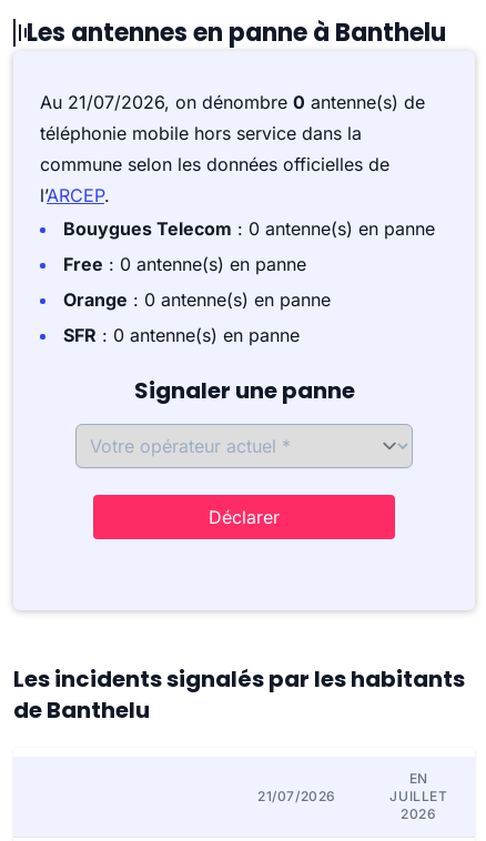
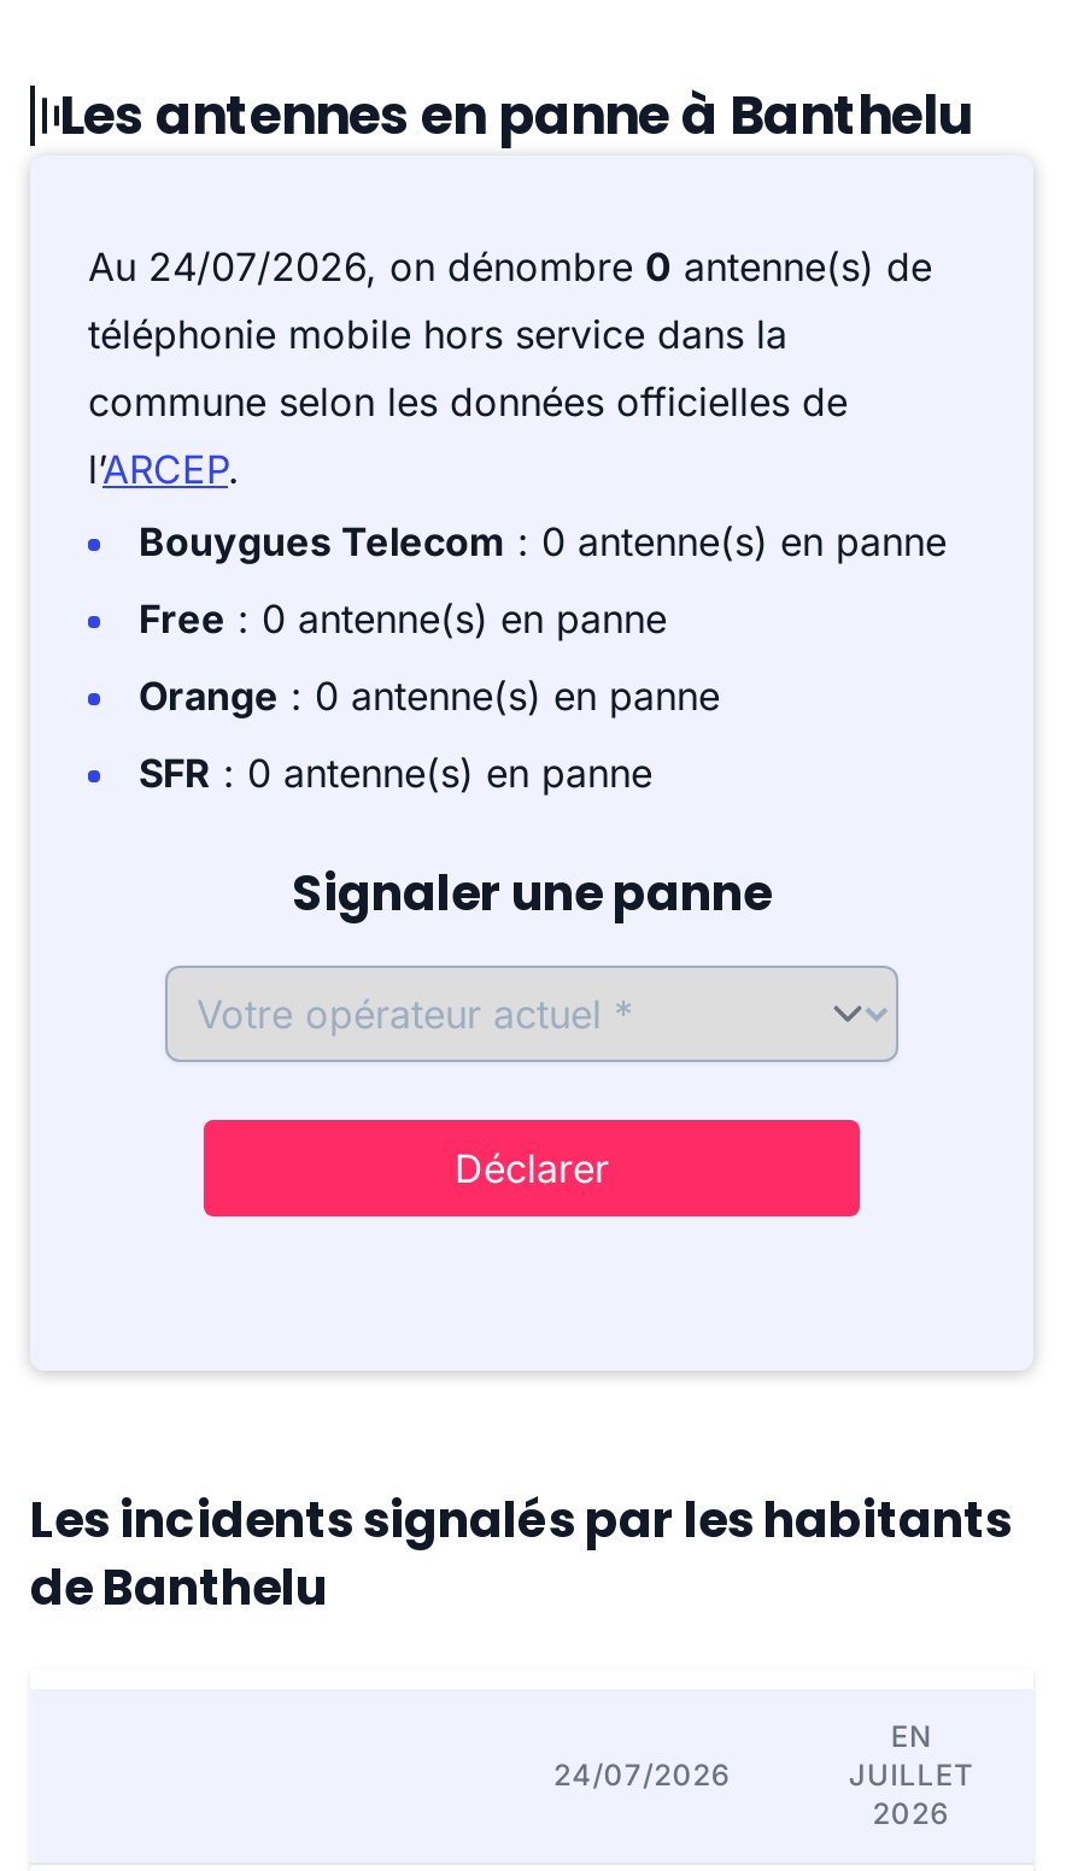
[40,91,425,113] Au 21/07/2026, on dénombre 0 antenne(s) de -> [88,242,932,291] Au 24/07/2026, on dénombre 0 antenne(s) de
[257,788,336,804] 21/07/2026 -> [553,1756,732,1793] 24/07/2026

